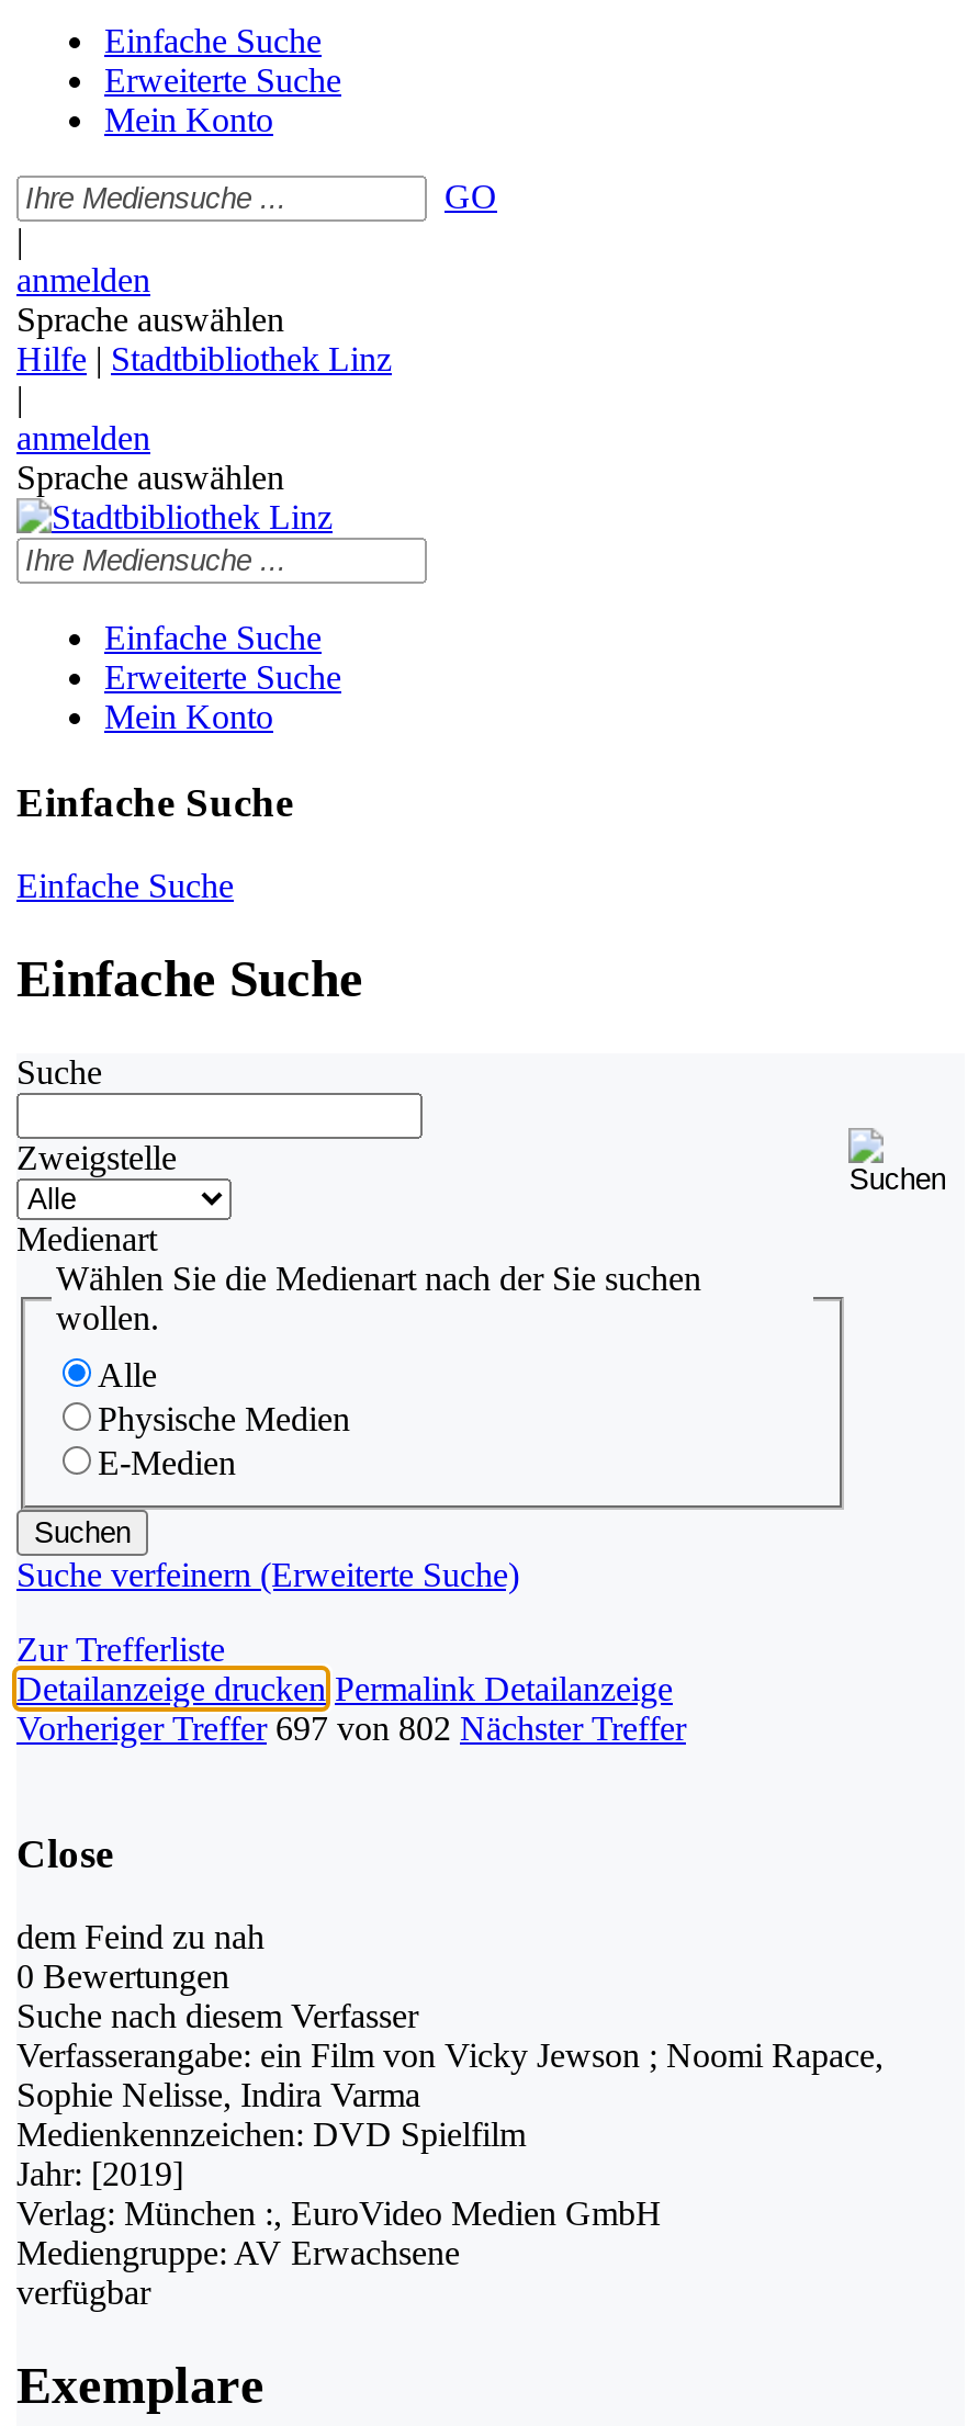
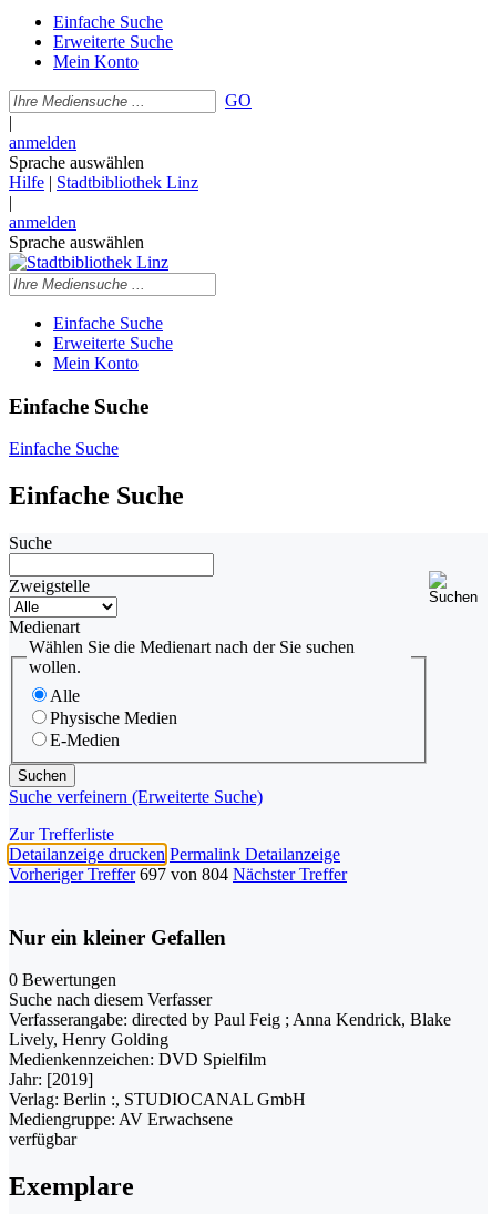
[16,1709,686,1956] Vorheriger Treffer 697 von 802 Nächster Treffer | Close | dem Feind zu nah -> [9,865,347,949] Vorheriger Treffer 697 von 804 Nächster Treffer | Nur ein kleiner Gefallen
[16,2037,884,2114] Verfasserangabe: ein Film von Vicky Jewson ; Noomi Rapace, | Sophie Nelisse, Indira Varma -> [9,1010,451,1049] Verfasserangabe: directed by Paul Feig ; Anna Kendrick, Blake | Lively, Henry Golding
[16,2195,662,2232] Verlag: München :, EuroVideo Medien GmbH -> [9,1090,306,1109] Verlag: Berlin :, STUDIOCANAL GmbH

